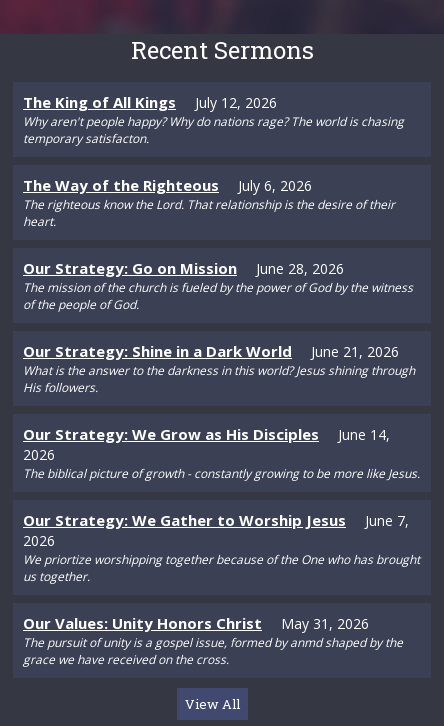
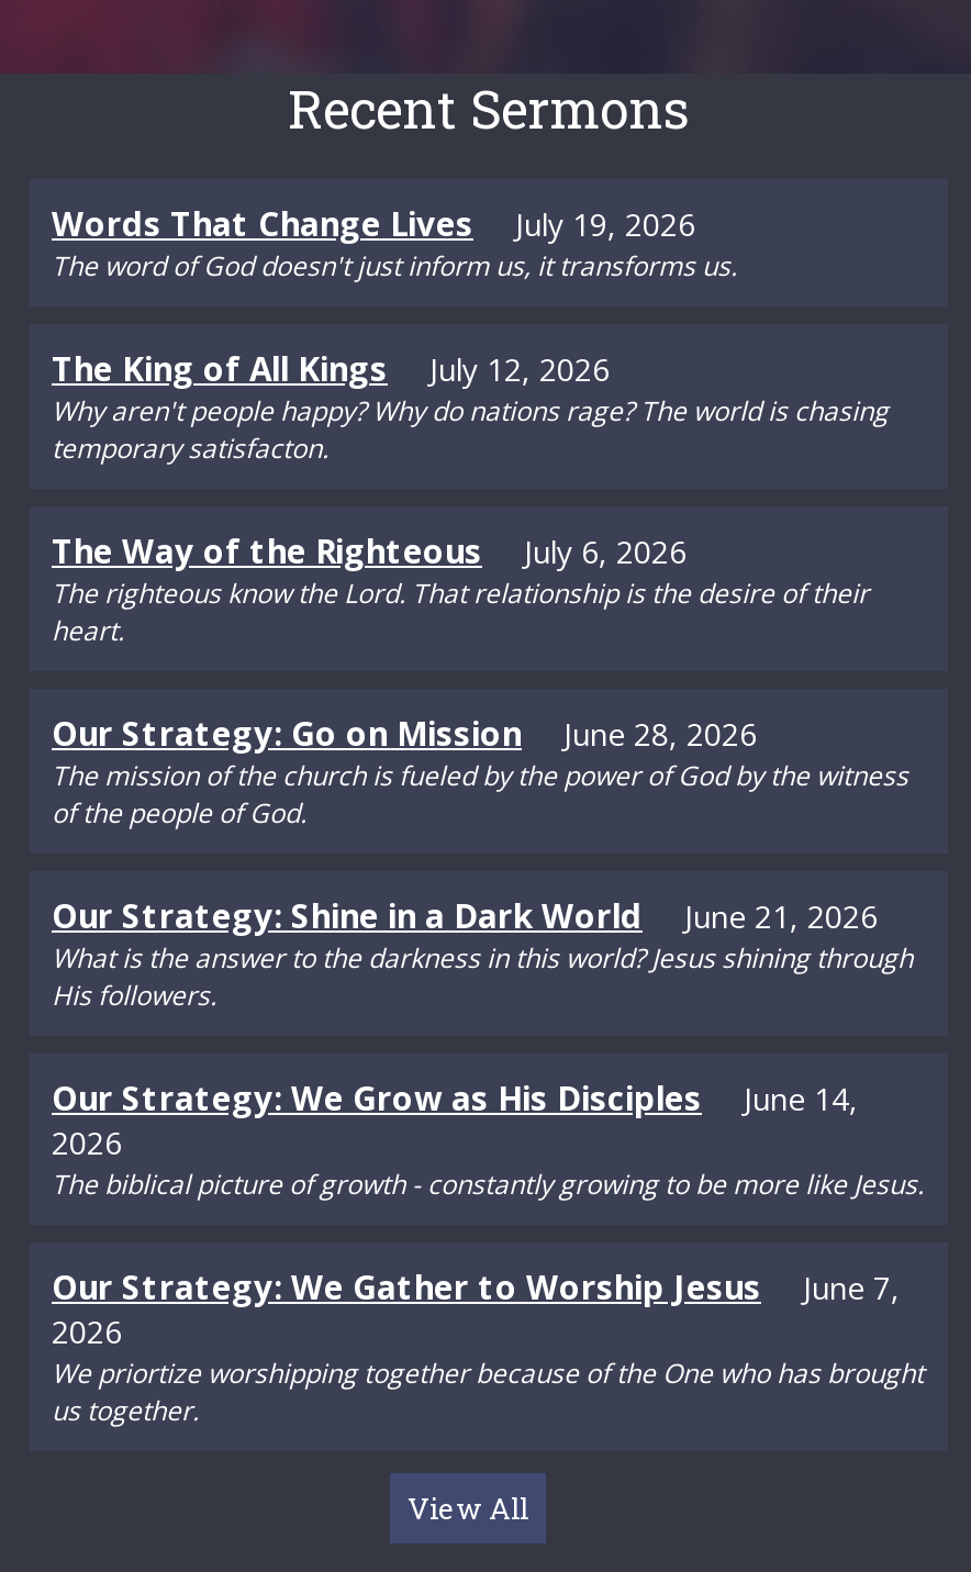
none -> [52,201,737,285] Words That Change Lives | July 19, 2026 | The word of God doesn't just inform us, it transforms us.
moved [23,92,420,585] -> [52,346,924,1430]: The King of All Kings | July 12, 2026 | Why aren't people happy? Why do nations rage? The world is chasing | ... | We priortize worshipping together because of the One who has brought | us together.
[23,613,403,668] Our Values: Unity Honors Christ | May 31, 2026 | The pursuit of unity is a gospel issue, formed by anmd shaped by the | grace we have received on the cross. -> none

